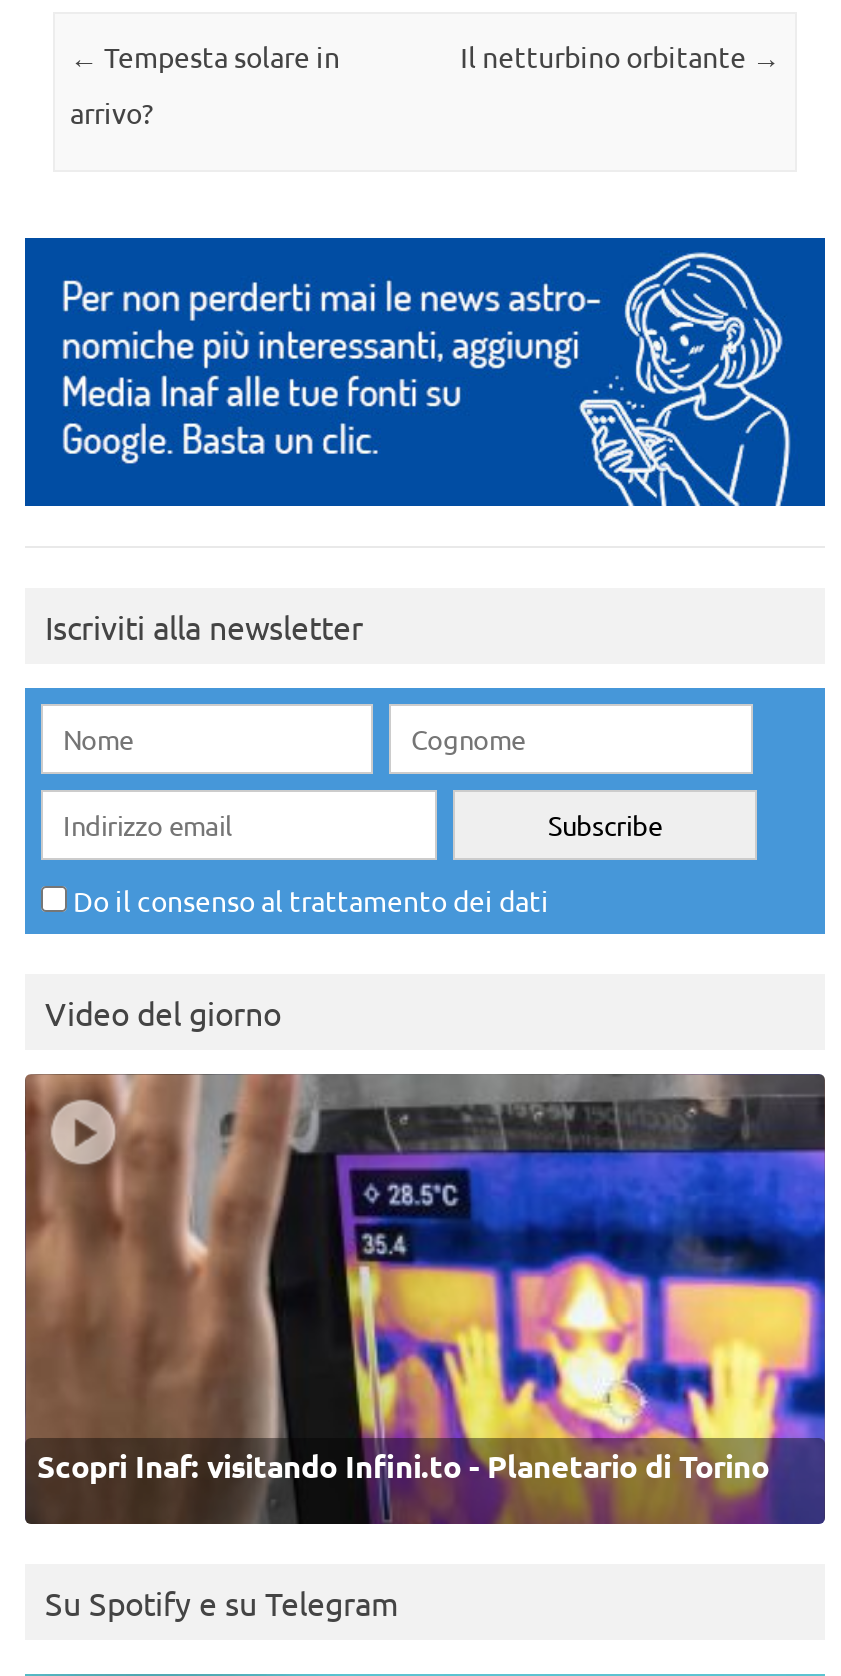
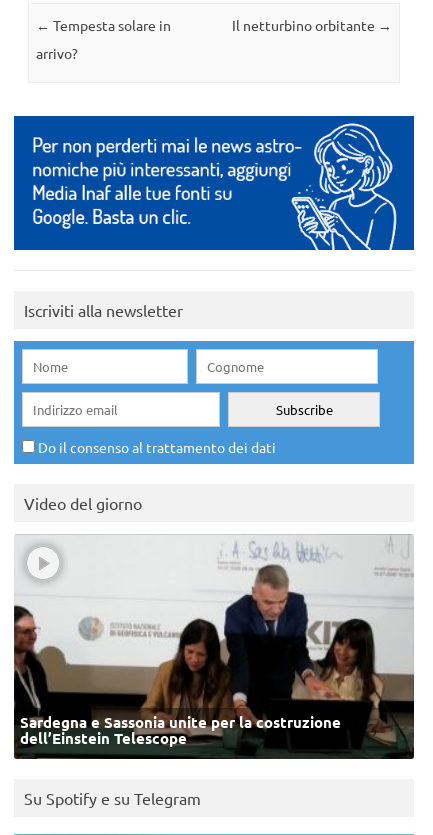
[23,1074,827,1526] [image] | Scopri Inaf: visitando Infini.to - Planetario di Torino -> [13,535,415,760] [image] | Sardegna e Sassonia unite per la costruzione | dell’Einstein Telescope

